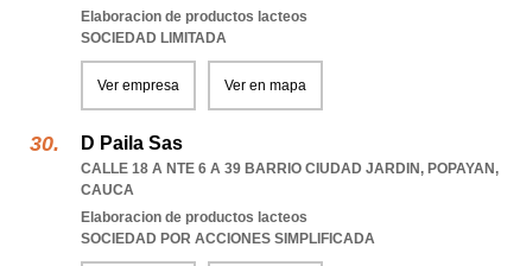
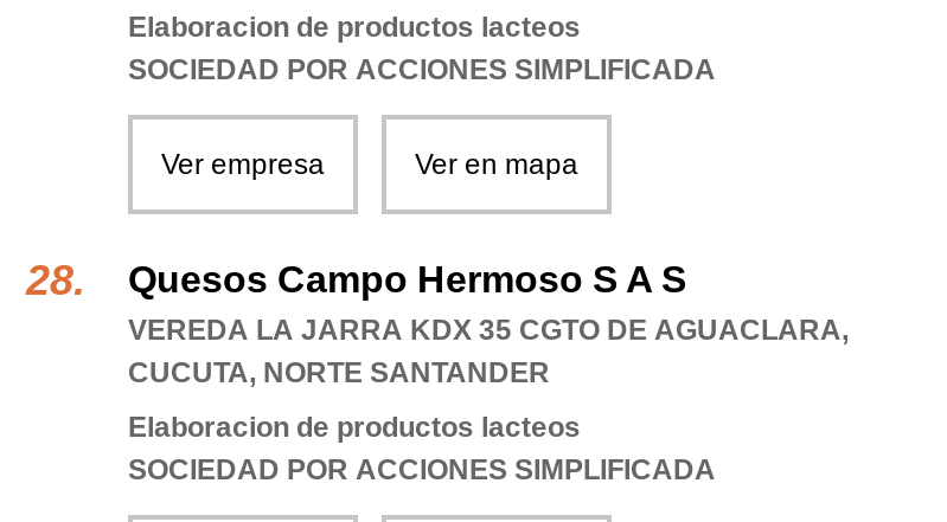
[81,30,227,46] SOCIEDAD LIMITADA -> [128,53,716,86] SOCIEDAD POR ACCIONES SIMPLIFICADA
[81,133,499,198] D Paila Sas | CALLE 18 A NTE 6 A 39 BARRIO CIUDAD JARDIN, POPAYAN, | CAUCA -> [128,259,849,389] Quesos Campo Hermoso S A S | VEREDA LA JARRA KDX 35 CGTO DE AGUACLARA, | CUCUTA, NORTE SANTANDER

